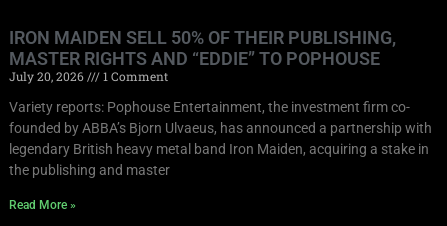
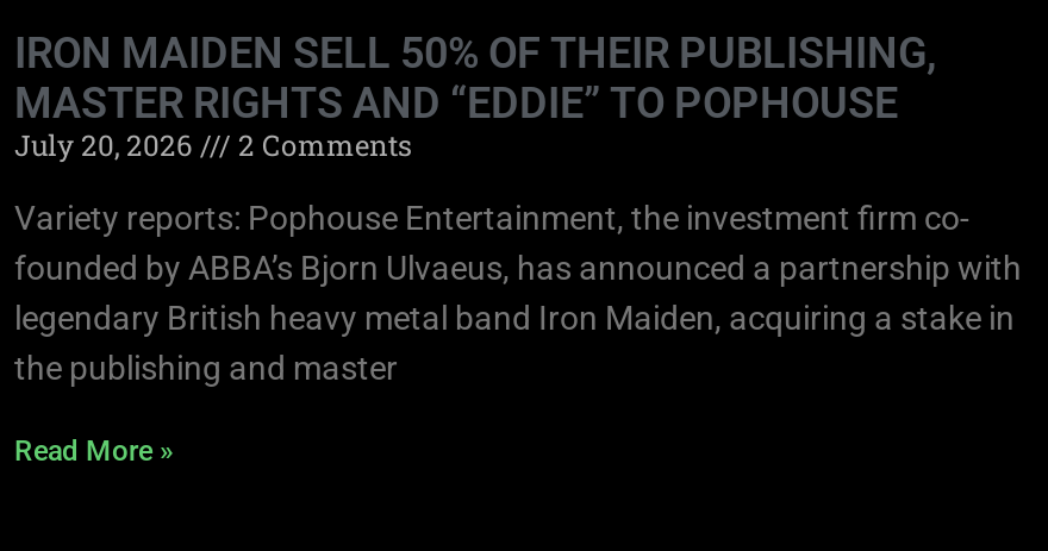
[9,68,168,84] July 20, 2026 1 Comment -> [14,126,412,164] July 20, 2026 2 Comments

